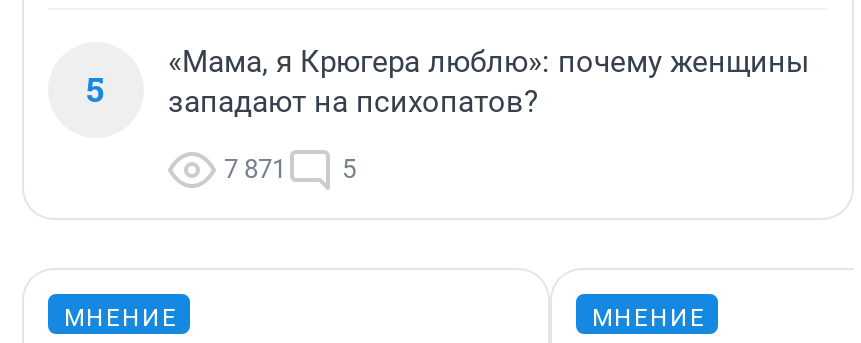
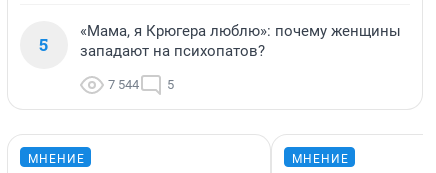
[224,155,356,185] 7 871 5 -> [108,77,174,92] 7 544 5

